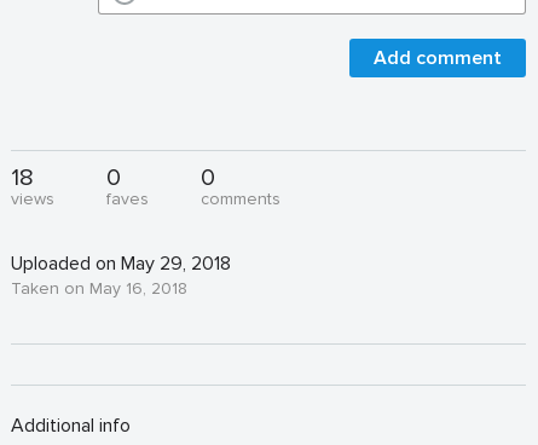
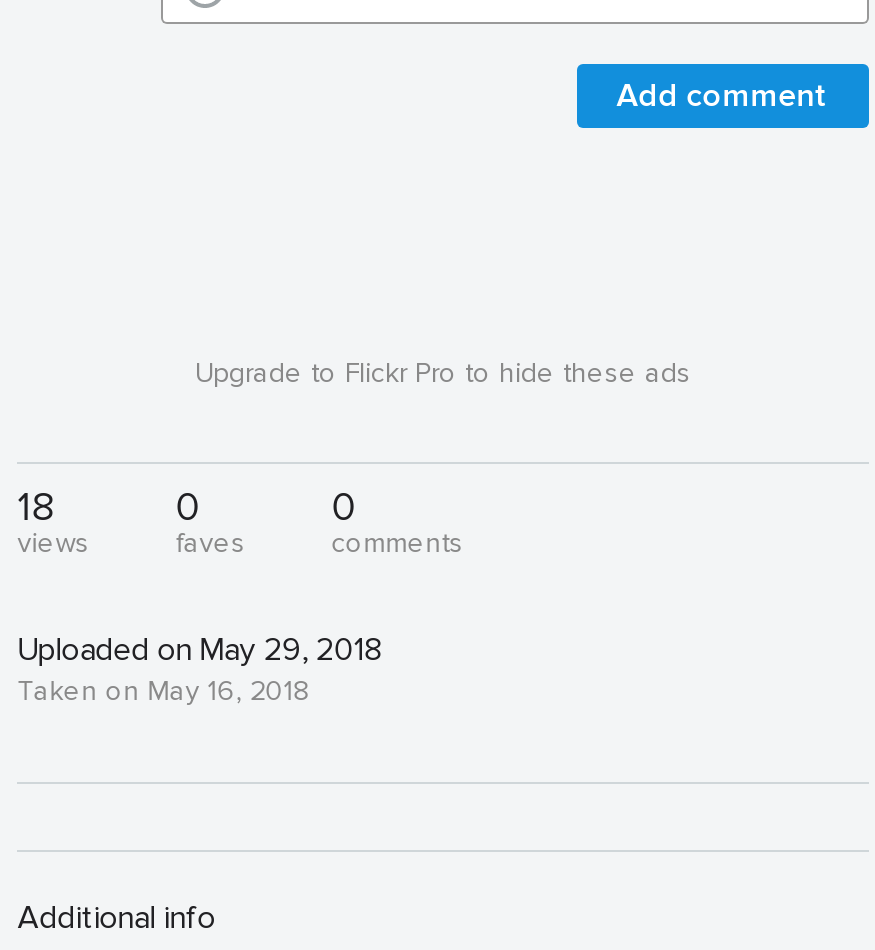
none -> [195,356,691,390] Upgrade to Flickr Pro to hide these ads

